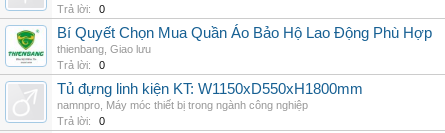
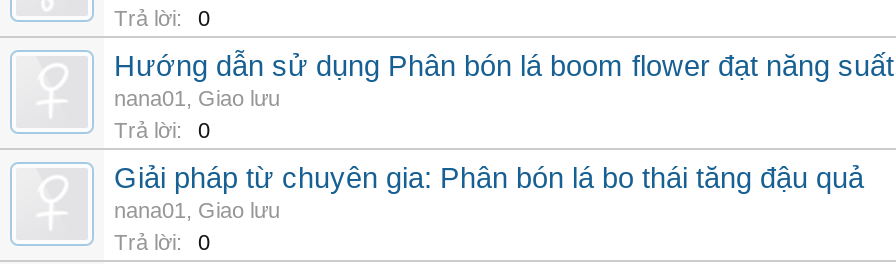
[8,29,43,63] [image] -> none
[57,25,432,55] Bí Quyết Chọn Mua Quần Áo Bảo Hộ Lao Động Phù Hợp | thienbang, Giao lưu -> [114,50,894,110] Hướng dẫn sử dụng Phân bón lá boom flower đạt năng suất | nana01, Giao lưu
[57,81,363,111] Tủ đựng linh kiện KT: W1150xD550xH1800mm | namnpro, Máy móc thiết bị trong ngành công nghiệp -> [114,162,864,222] Giải pháp từ chuyên gia: Phân bón lá bo thái tăng đậu quả | nana01, Giao lưu

